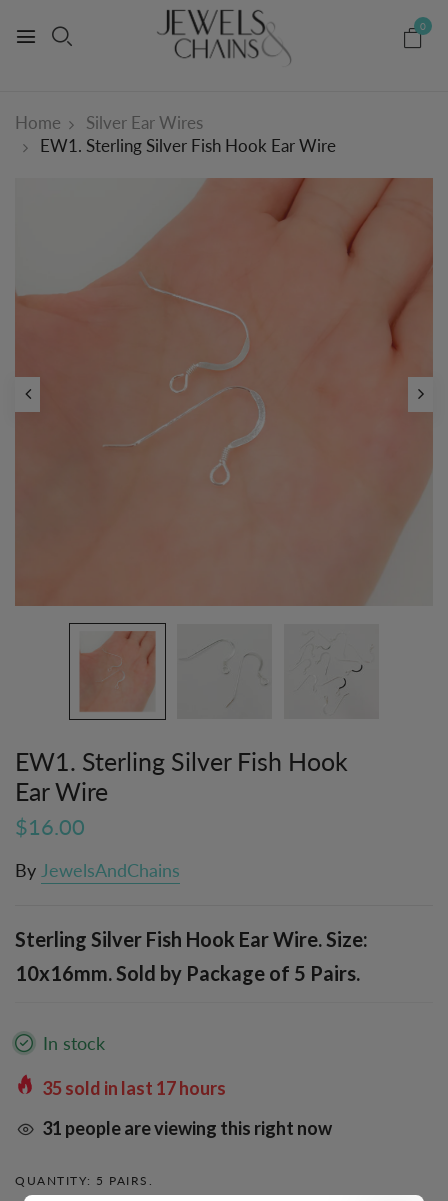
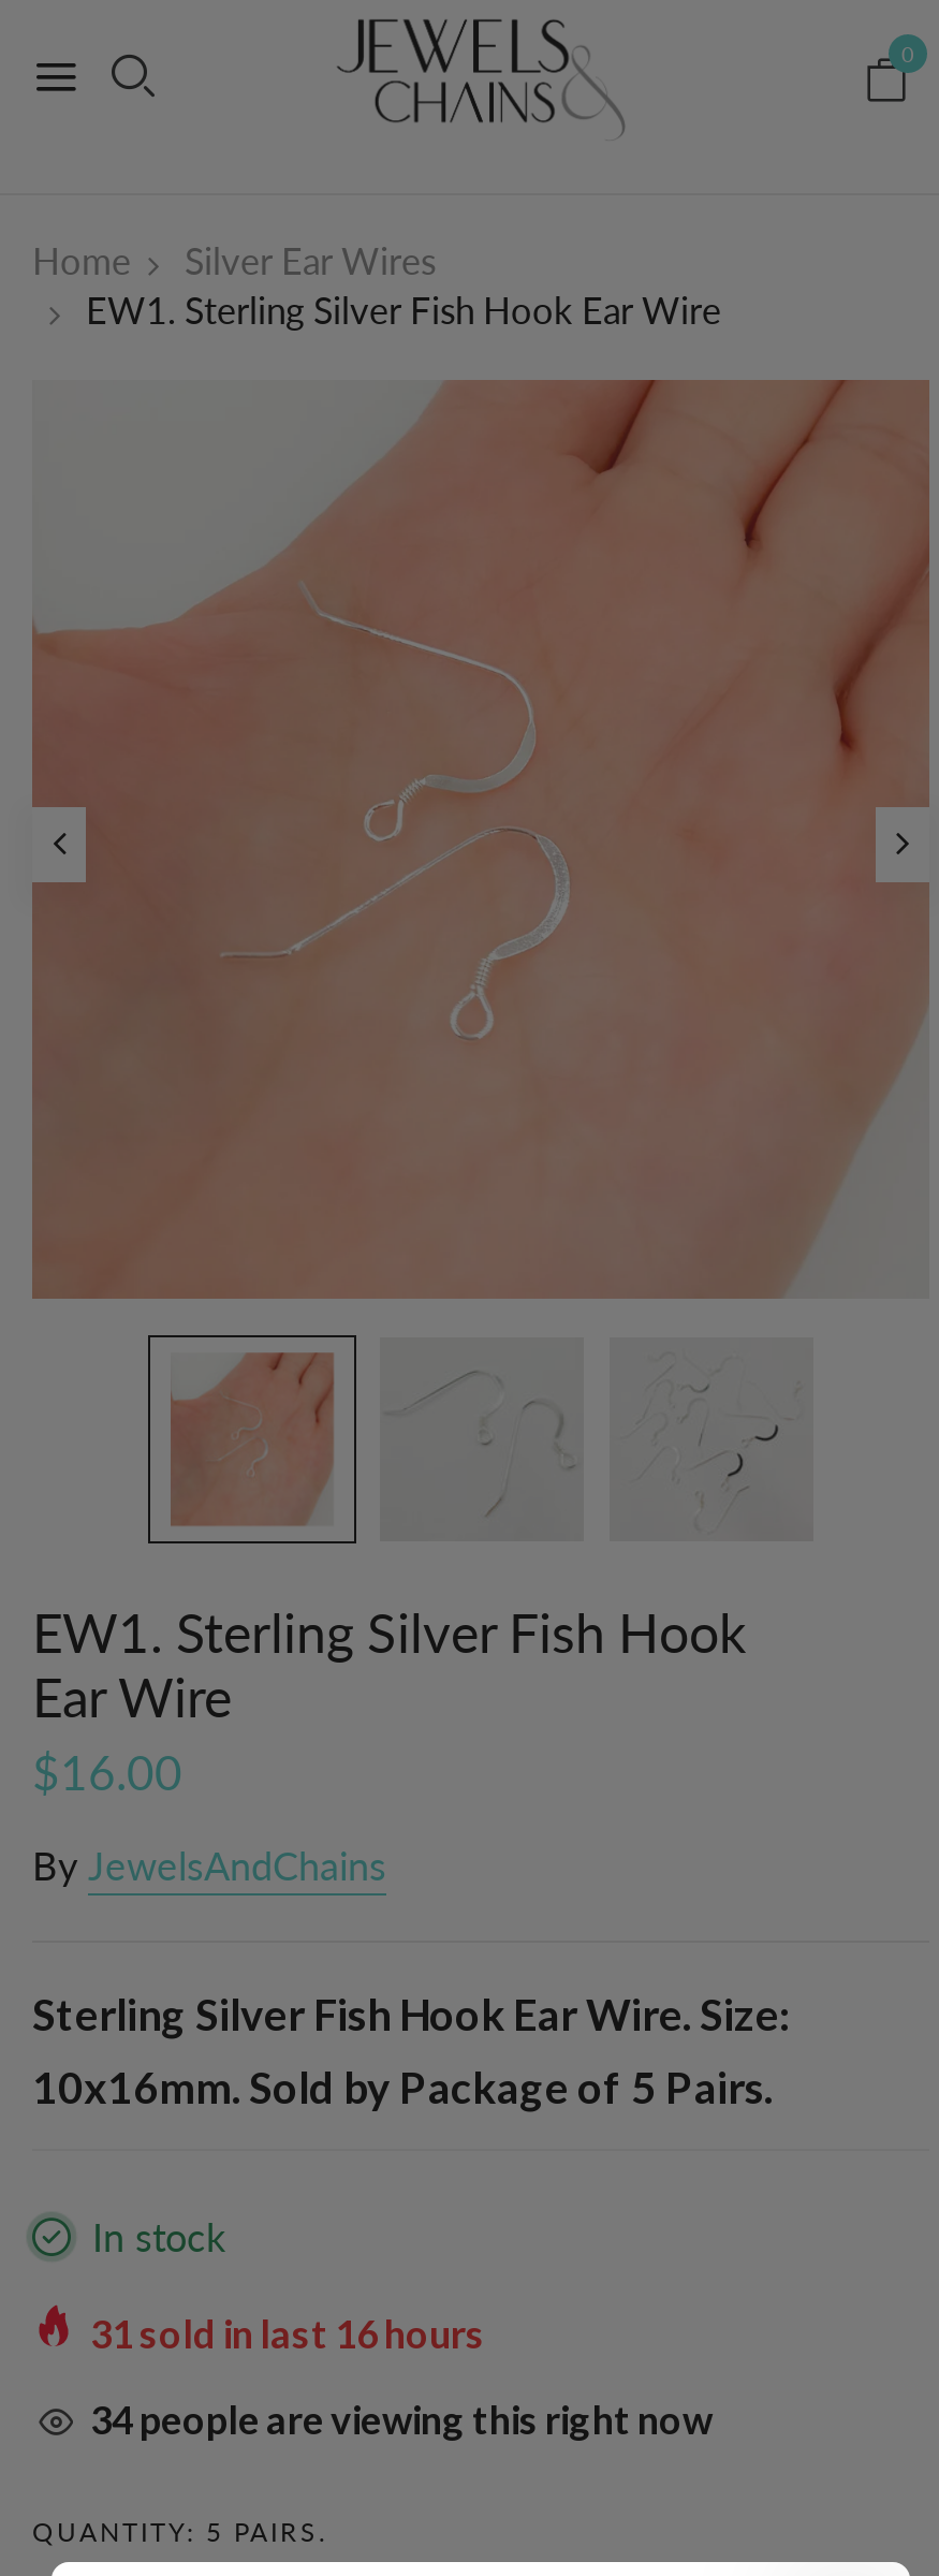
[42,1077,226,1099] 35 sold in last 17 hours -> [90,2309,485,2357] 31 sold in last 16 hours
[42,1117,332,1139] 31 people are viewing this right now -> [90,2395,713,2442] 34 people are viewing this right now

